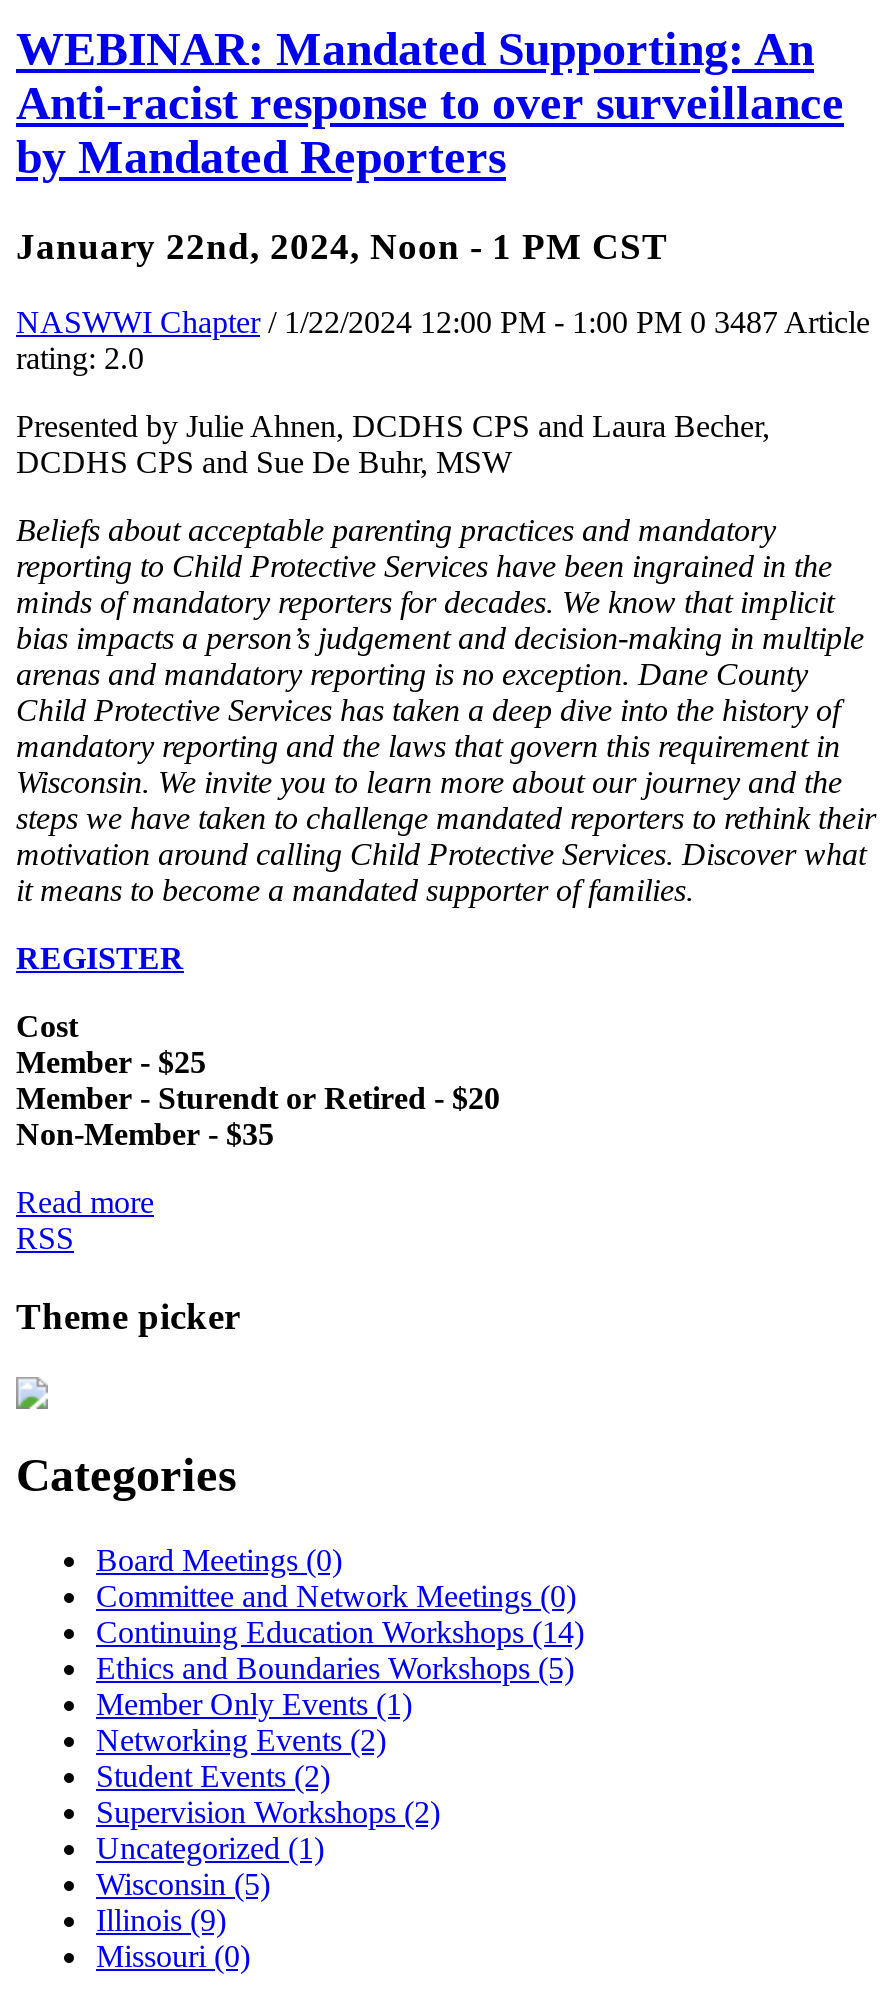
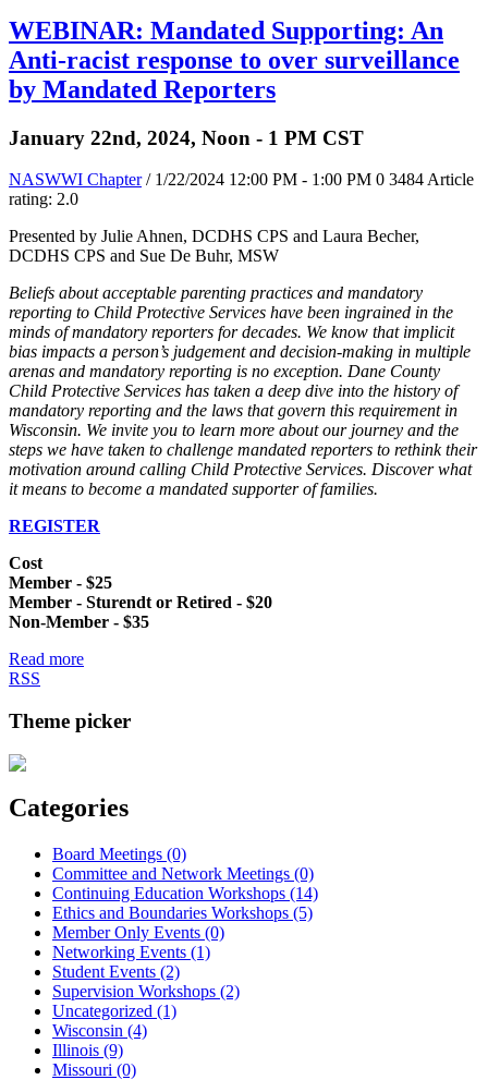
[16,306,870,340] NASWWI Chapter / 1/22/2024 12:00 PM - 1:00 PM 0 3487 Article -> [9,170,474,189] NASWWI Chapter / 1/22/2024 12:00 PM - 1:00 PM 0 3484 Article
[96,1686,412,1720] Member Only Events (1) -> [52,923,224,941] Member Only Events (0)
[96,1722,386,1756] Networking Events (2) -> [52,942,210,961] Networking Events (1)
[96,1866,270,1900] Wisconsin (5) -> [52,1021,147,1039] Wisconsin (4)

